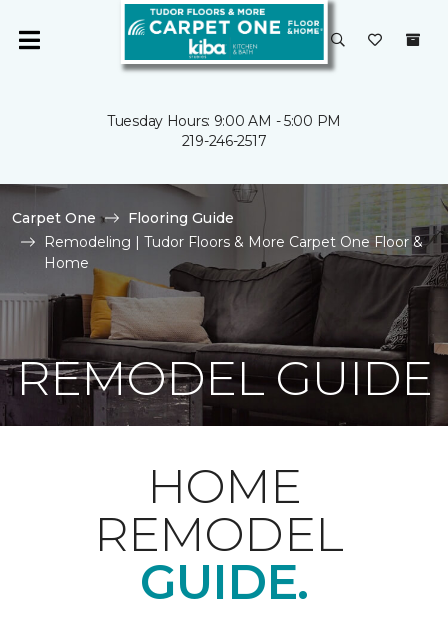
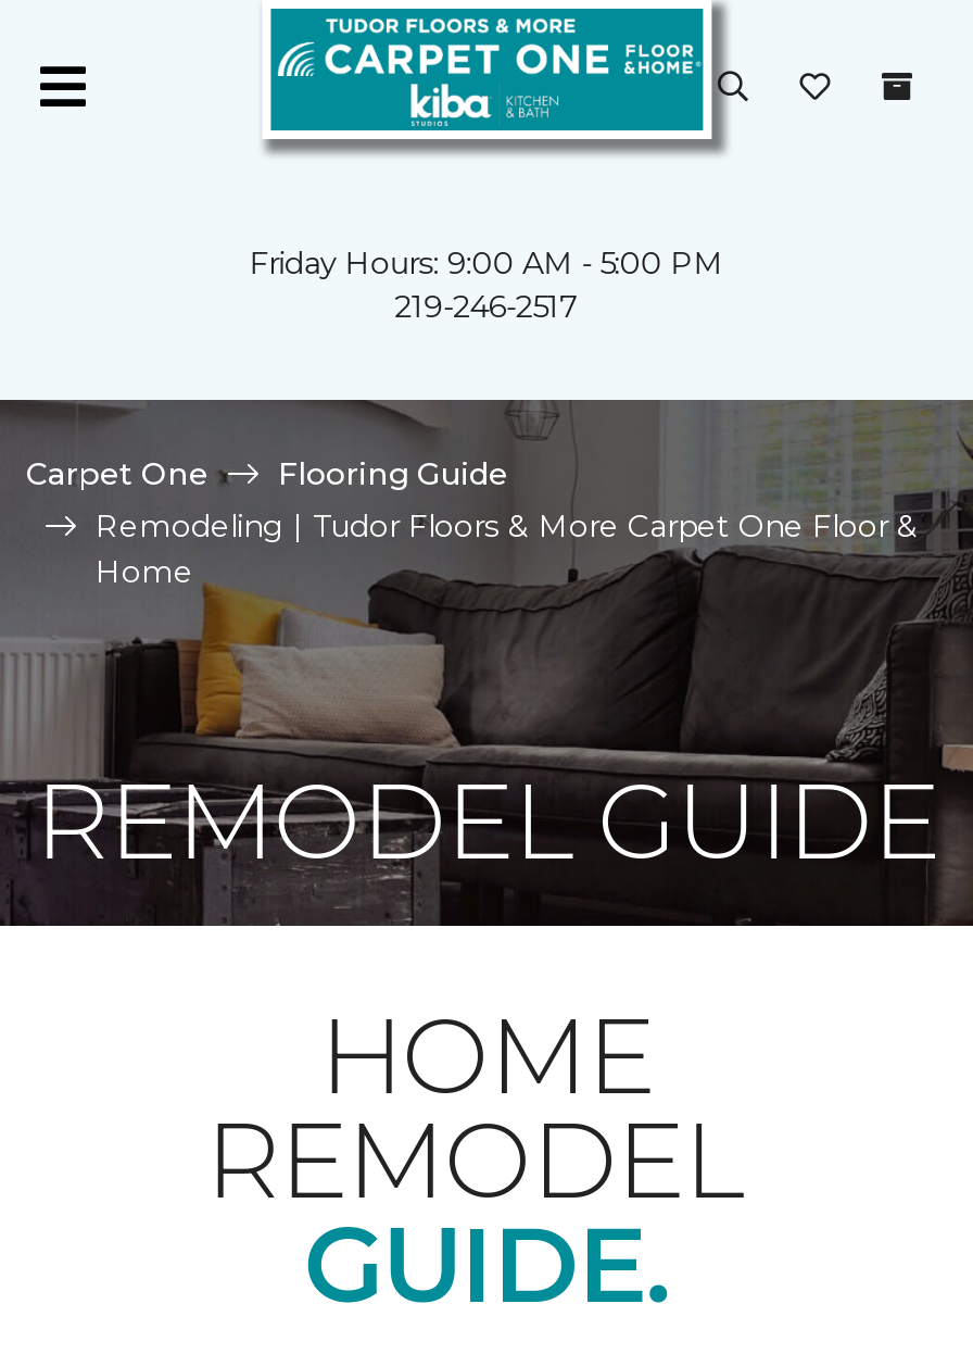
[107,112,341,130] Tuesday Hours: 9:00 AM - 5:00 PM -> [249,243,724,283] Friday Hours: 9:00 AM - 5:00 PM

